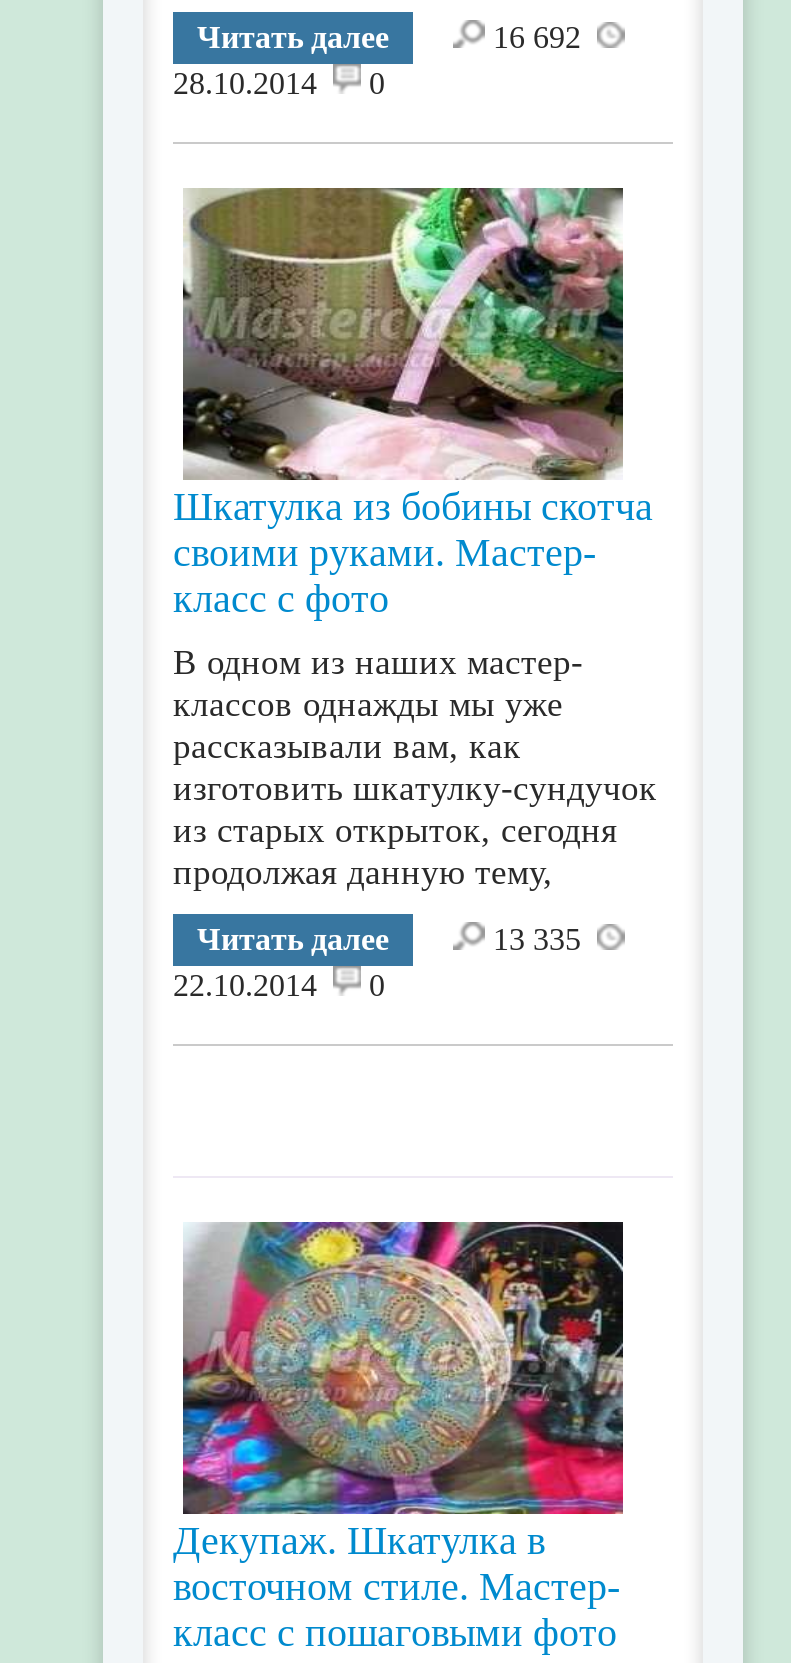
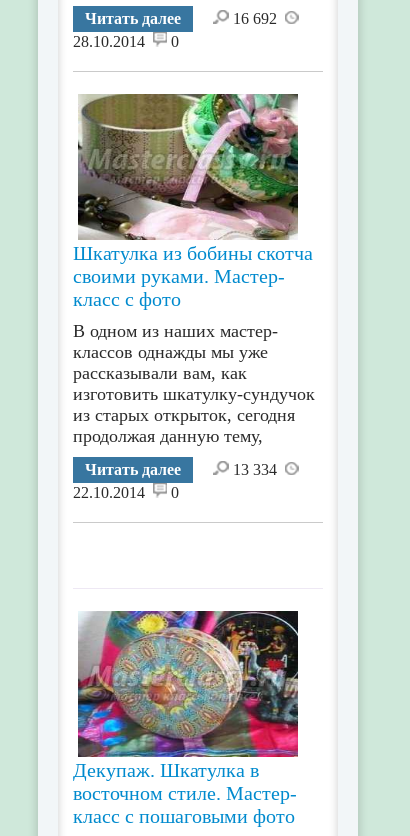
[485,922,597,956] 13 335 -> [229,461,285,478] 13 334

